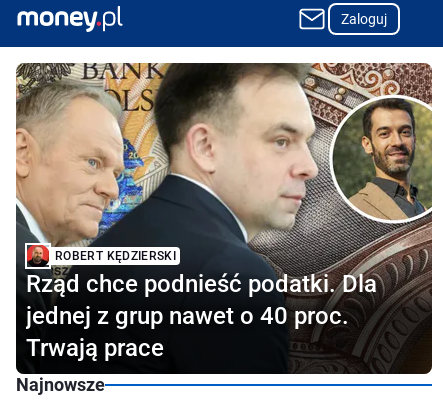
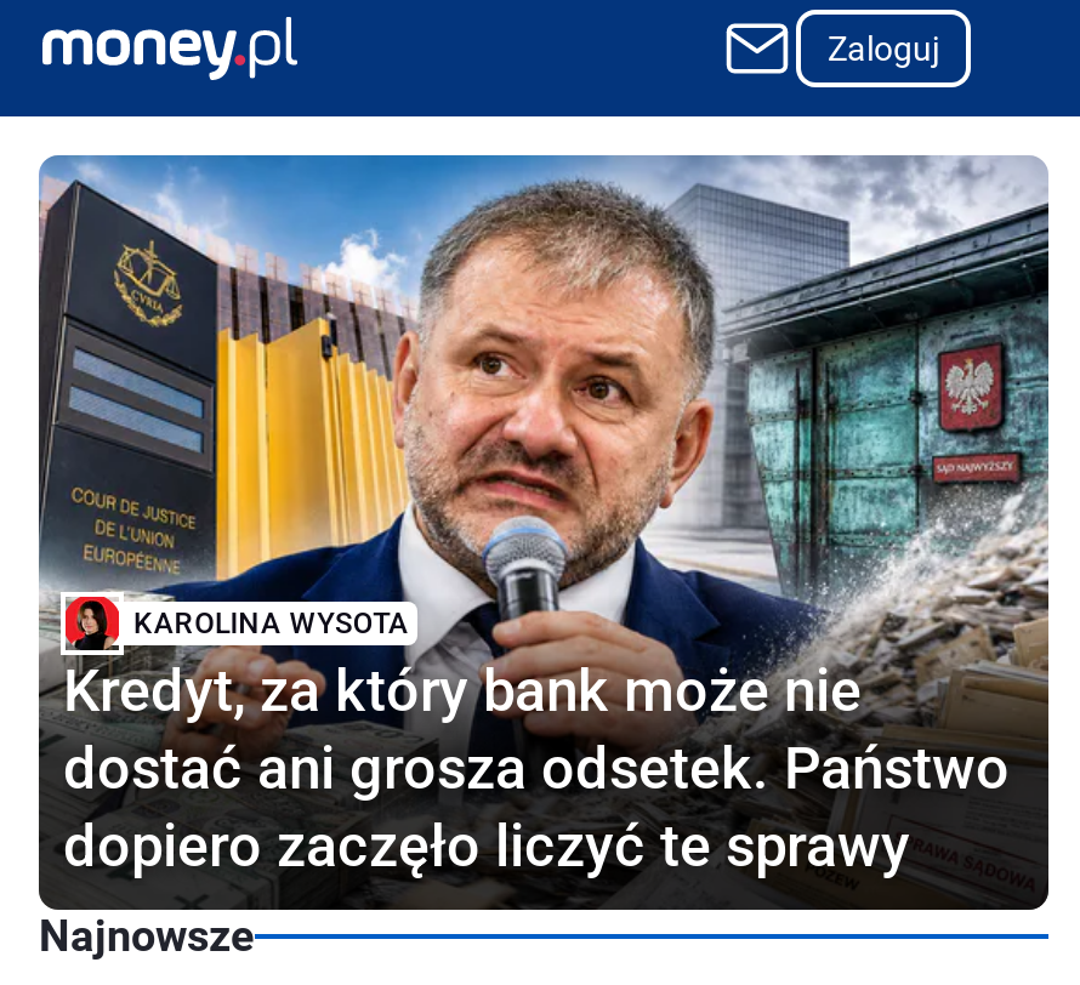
[15,63,433,362] [image] | ROBERT KĘDZIERSKI | Rząd chce podnieść podatki. Dla | jednej z grup nawet o 40 proc. | Trwają prace -> [36,155,1051,881] [image] | KAROLINA WYSOTA | Kredyt, za który bank może nie | dostać ani grosza odsetek. Państwo | dopiero zaczęło liczyć te sprawy

